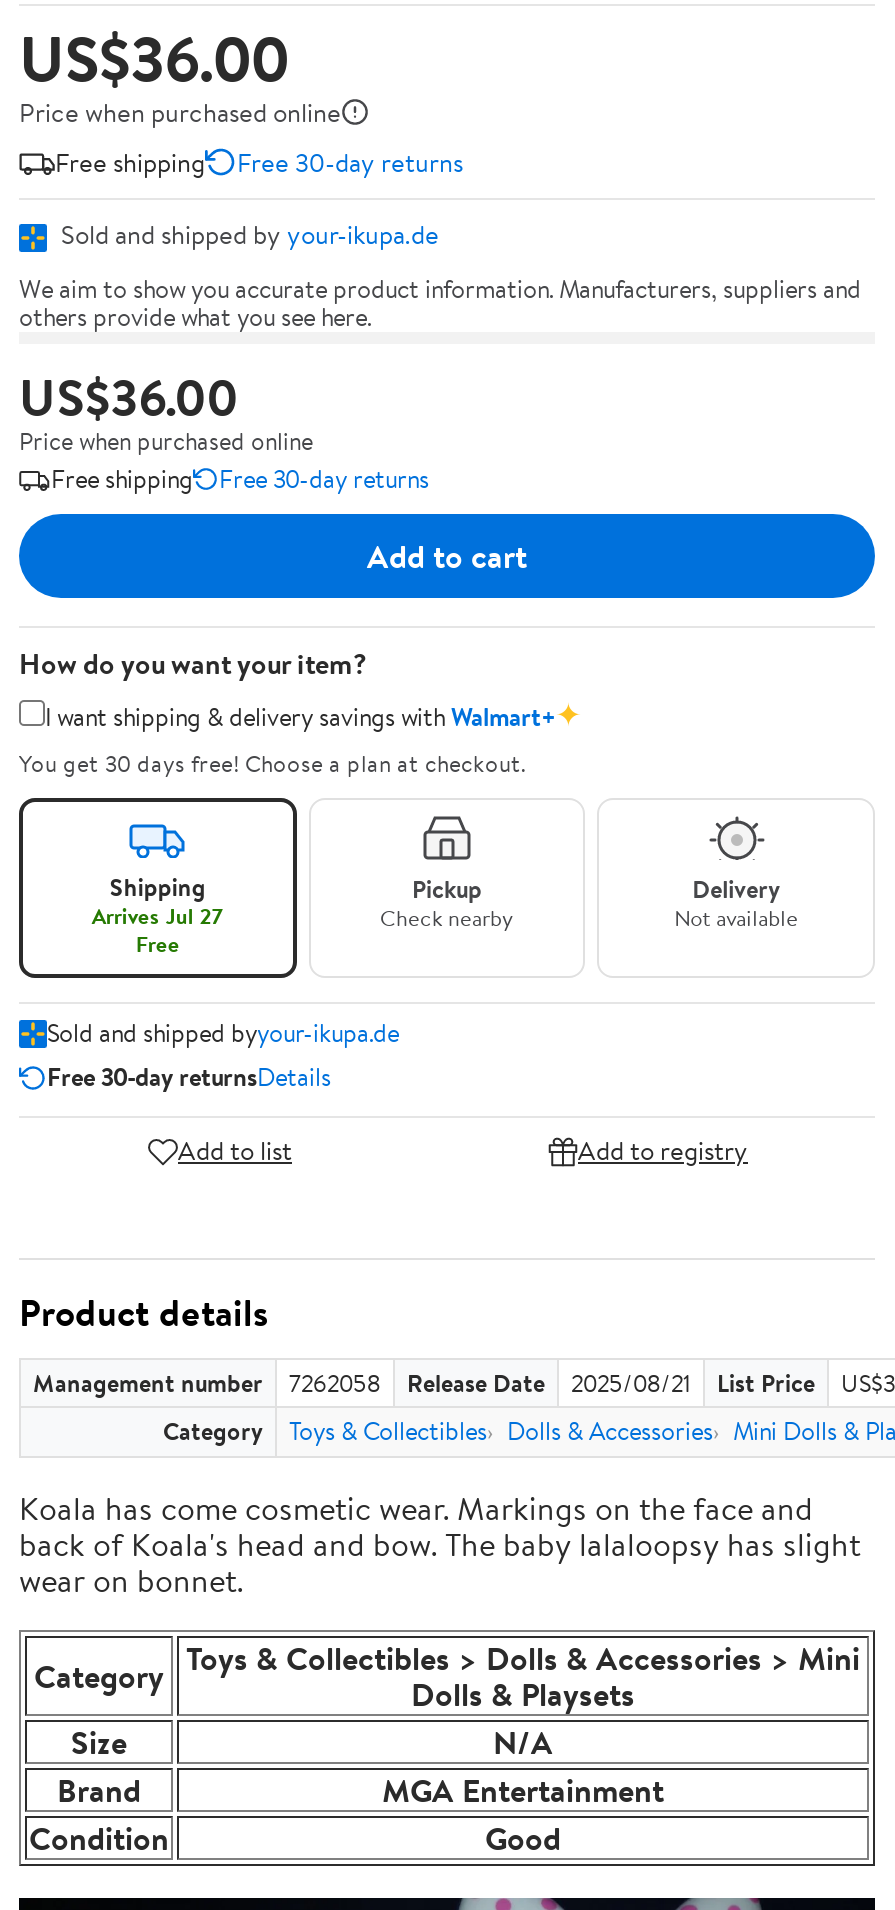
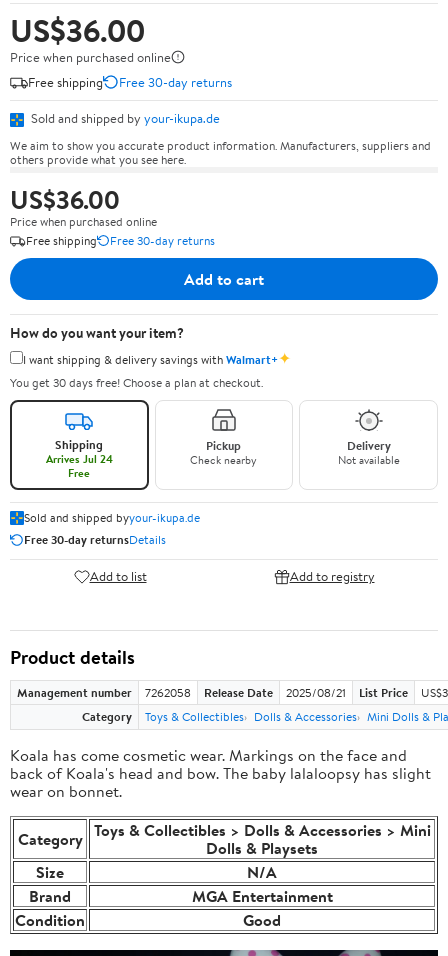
[92,900,224,932] Arrives Jul 27 -> [46,451,113,467] Arrives Jul 24

